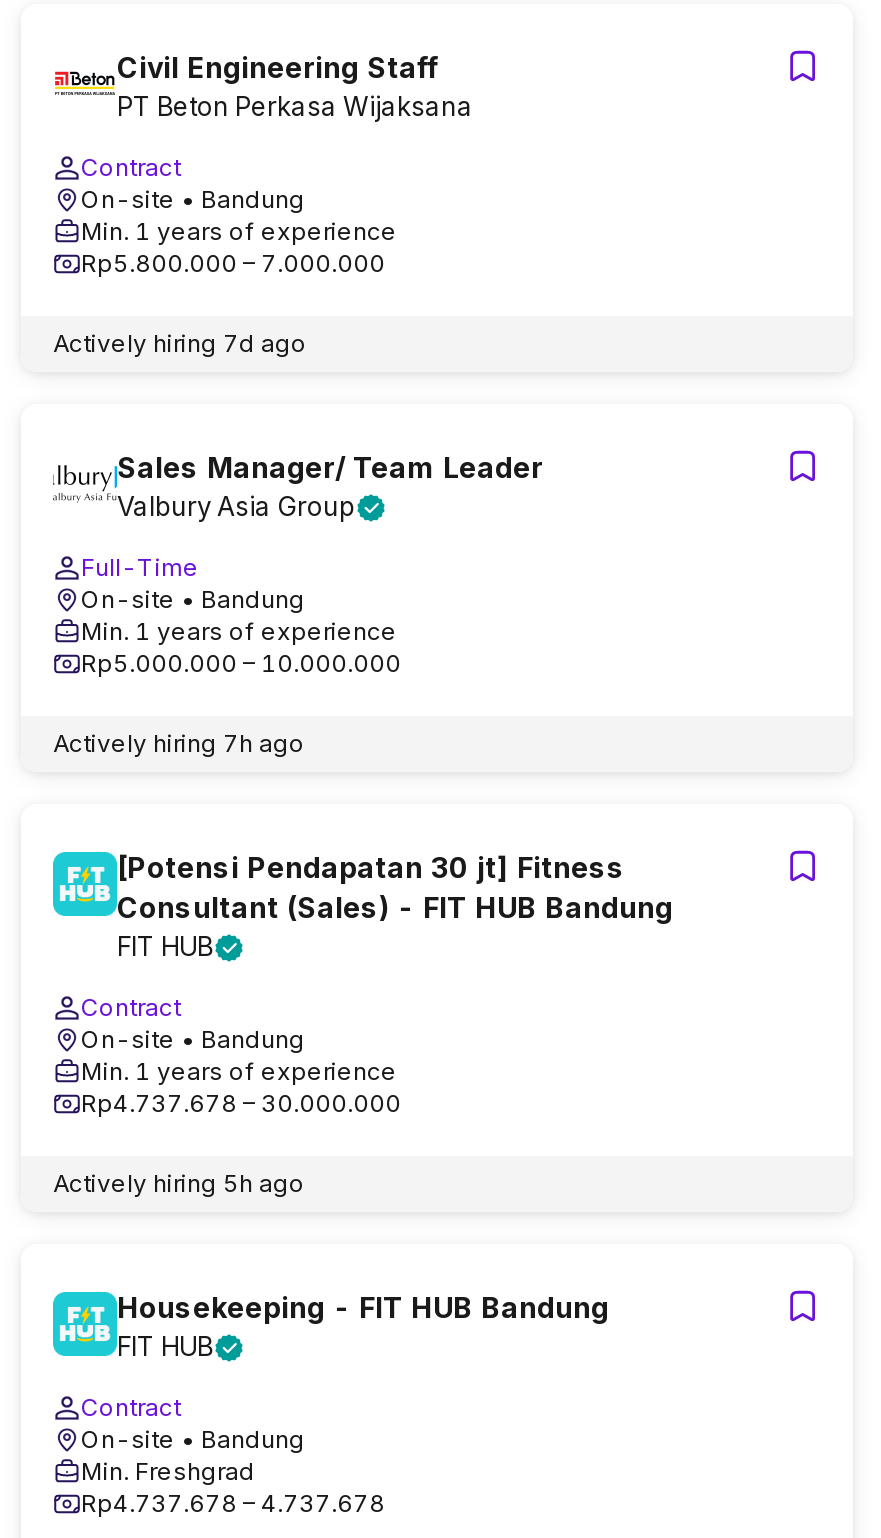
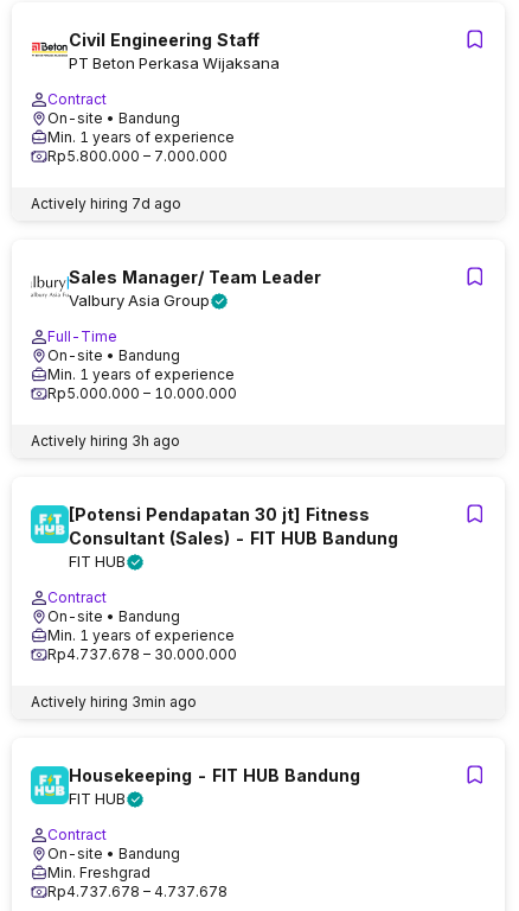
[53,728,305,758] Actively hiring 7h ago -> [31,432,180,450] Actively hiring 3h ago
[53,1168,305,1198] Actively hiring 5h ago -> [31,693,197,711] Actively hiring 3min ago

